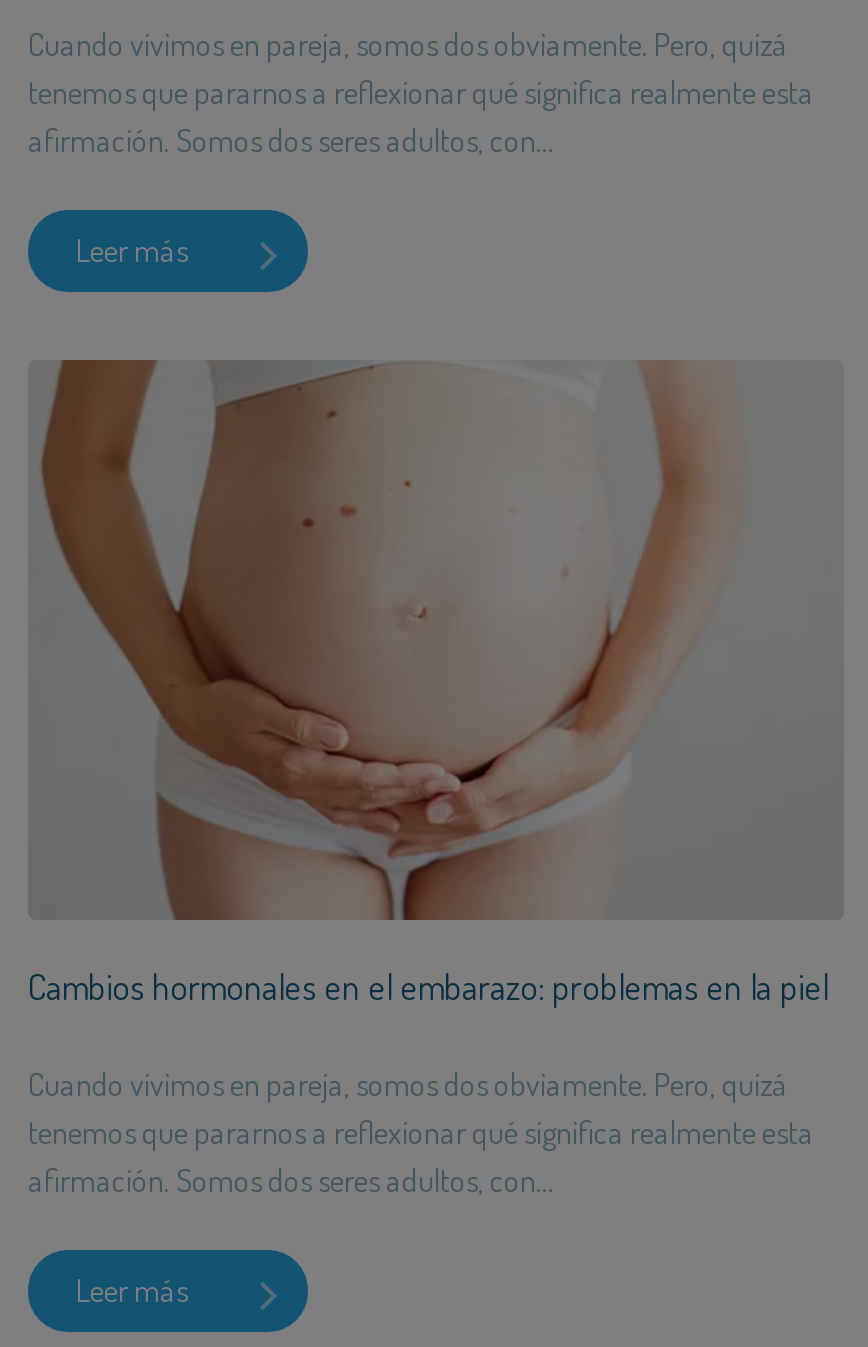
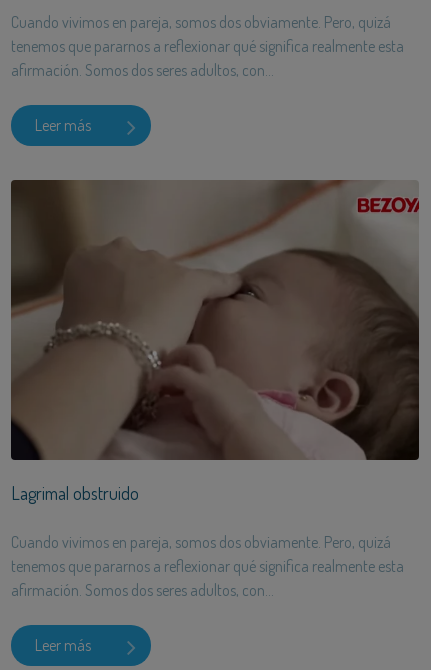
[28,358,844,1007] [image] | Cambios hormonales en el embarazo: problemas en la piel -> [10,179,420,504] [image] | Lagrimal obstruido

